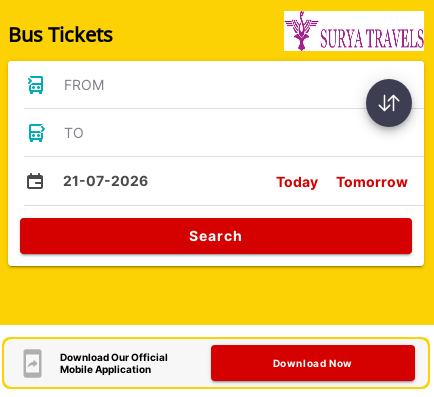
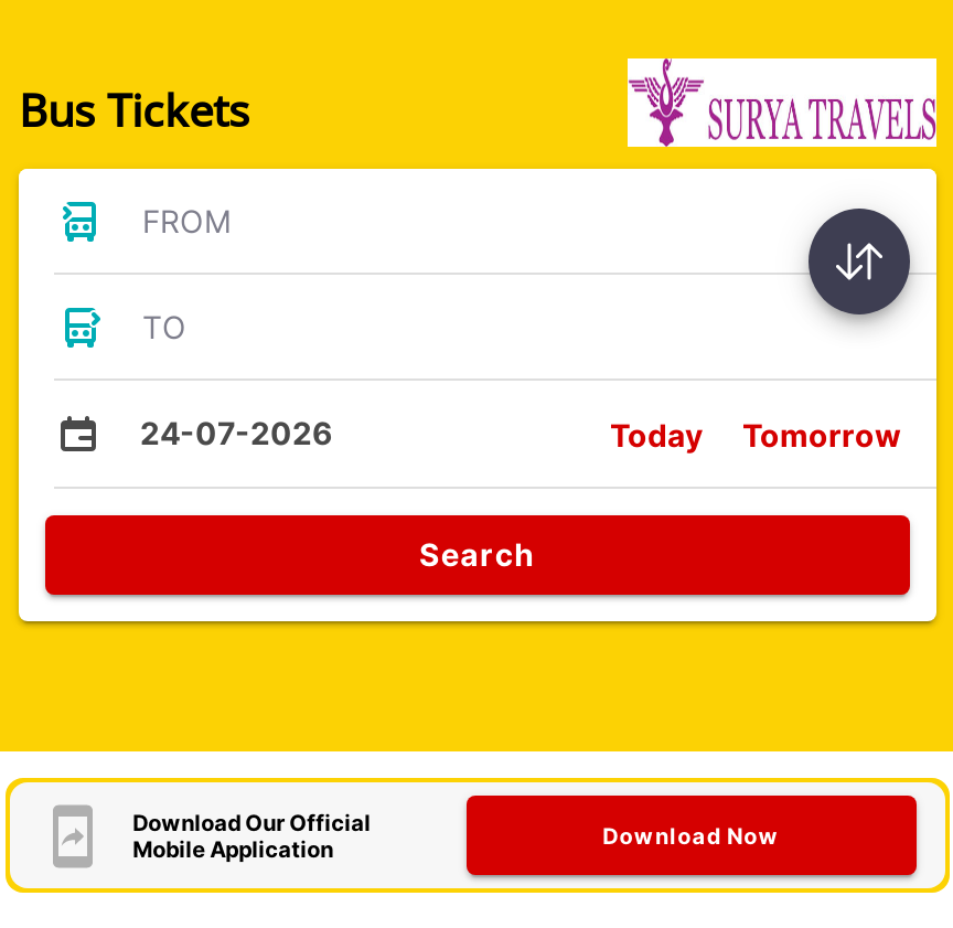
[63,172,148,189] 21-07-2026 -> [140,414,332,451] 24-07-2026

